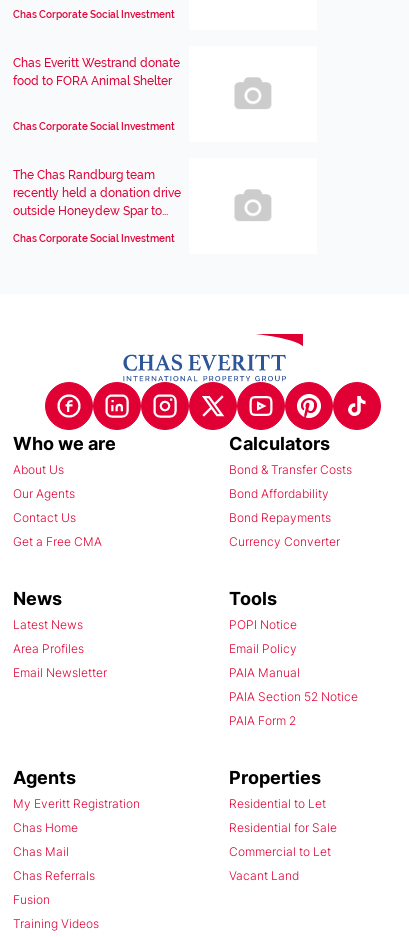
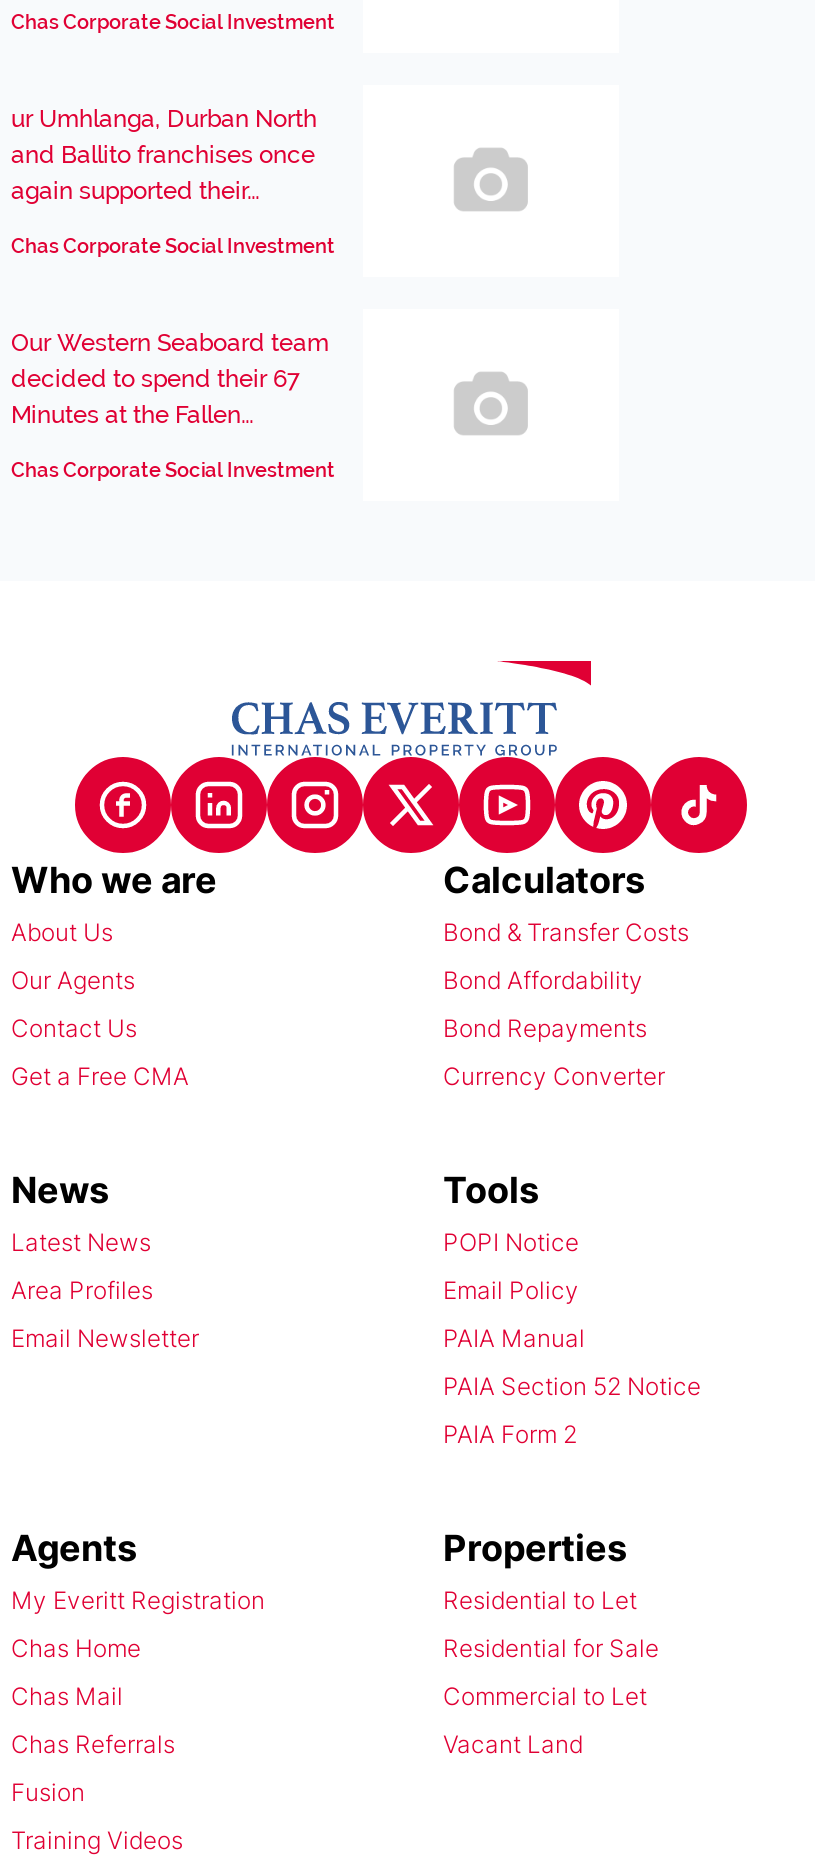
[13,56,180,88] Chas Everitt Westrand donate | food to FORA Animal Shelter -> [11,105,317,205] ur Umhlanga, Durban North | and Ballito franchises once | again supported their...
[13,168,181,218] The Chas Randburg team | recently held a donation drive | outside Honeydew Spar to... -> [11,329,329,429] Our Western Seaboard team | decided to spend their 67 | Minutes at the Fallen...

